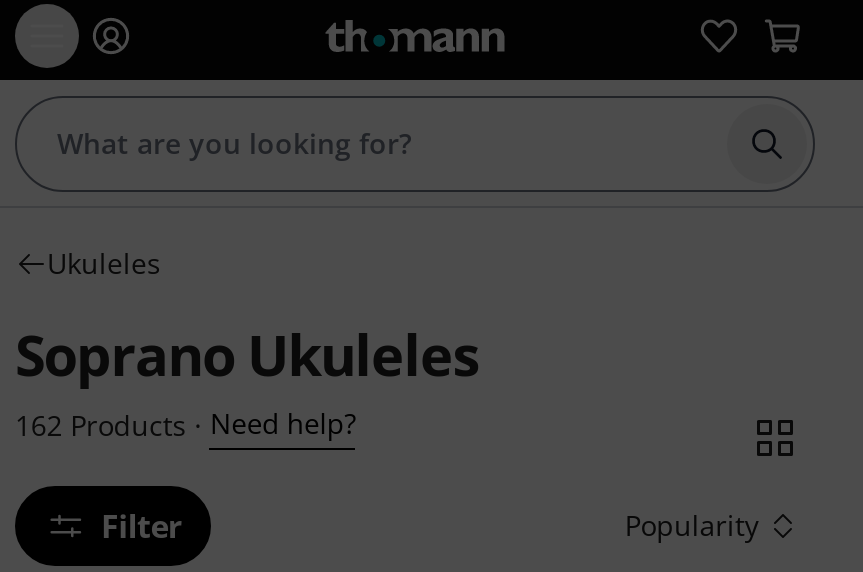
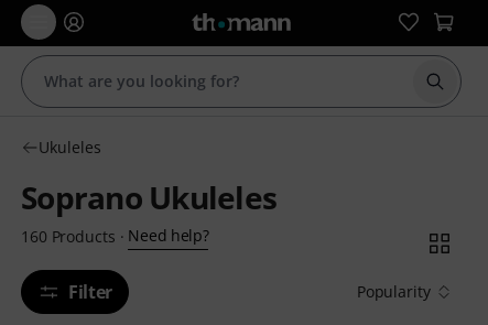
[15,404,356,443] 162 Products · Need help? -> [21,225,209,246] 160 Products · Need help?

